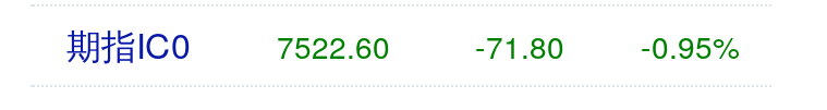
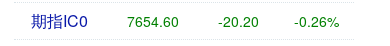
[277,24,390,67] 7522.60 -> [127,11,179,31] 7654.60
[475,24,564,67] -71.80 -> [218,11,259,31] -20.20
[641,24,739,67] -0.95% -> [294,11,339,31] -0.26%

